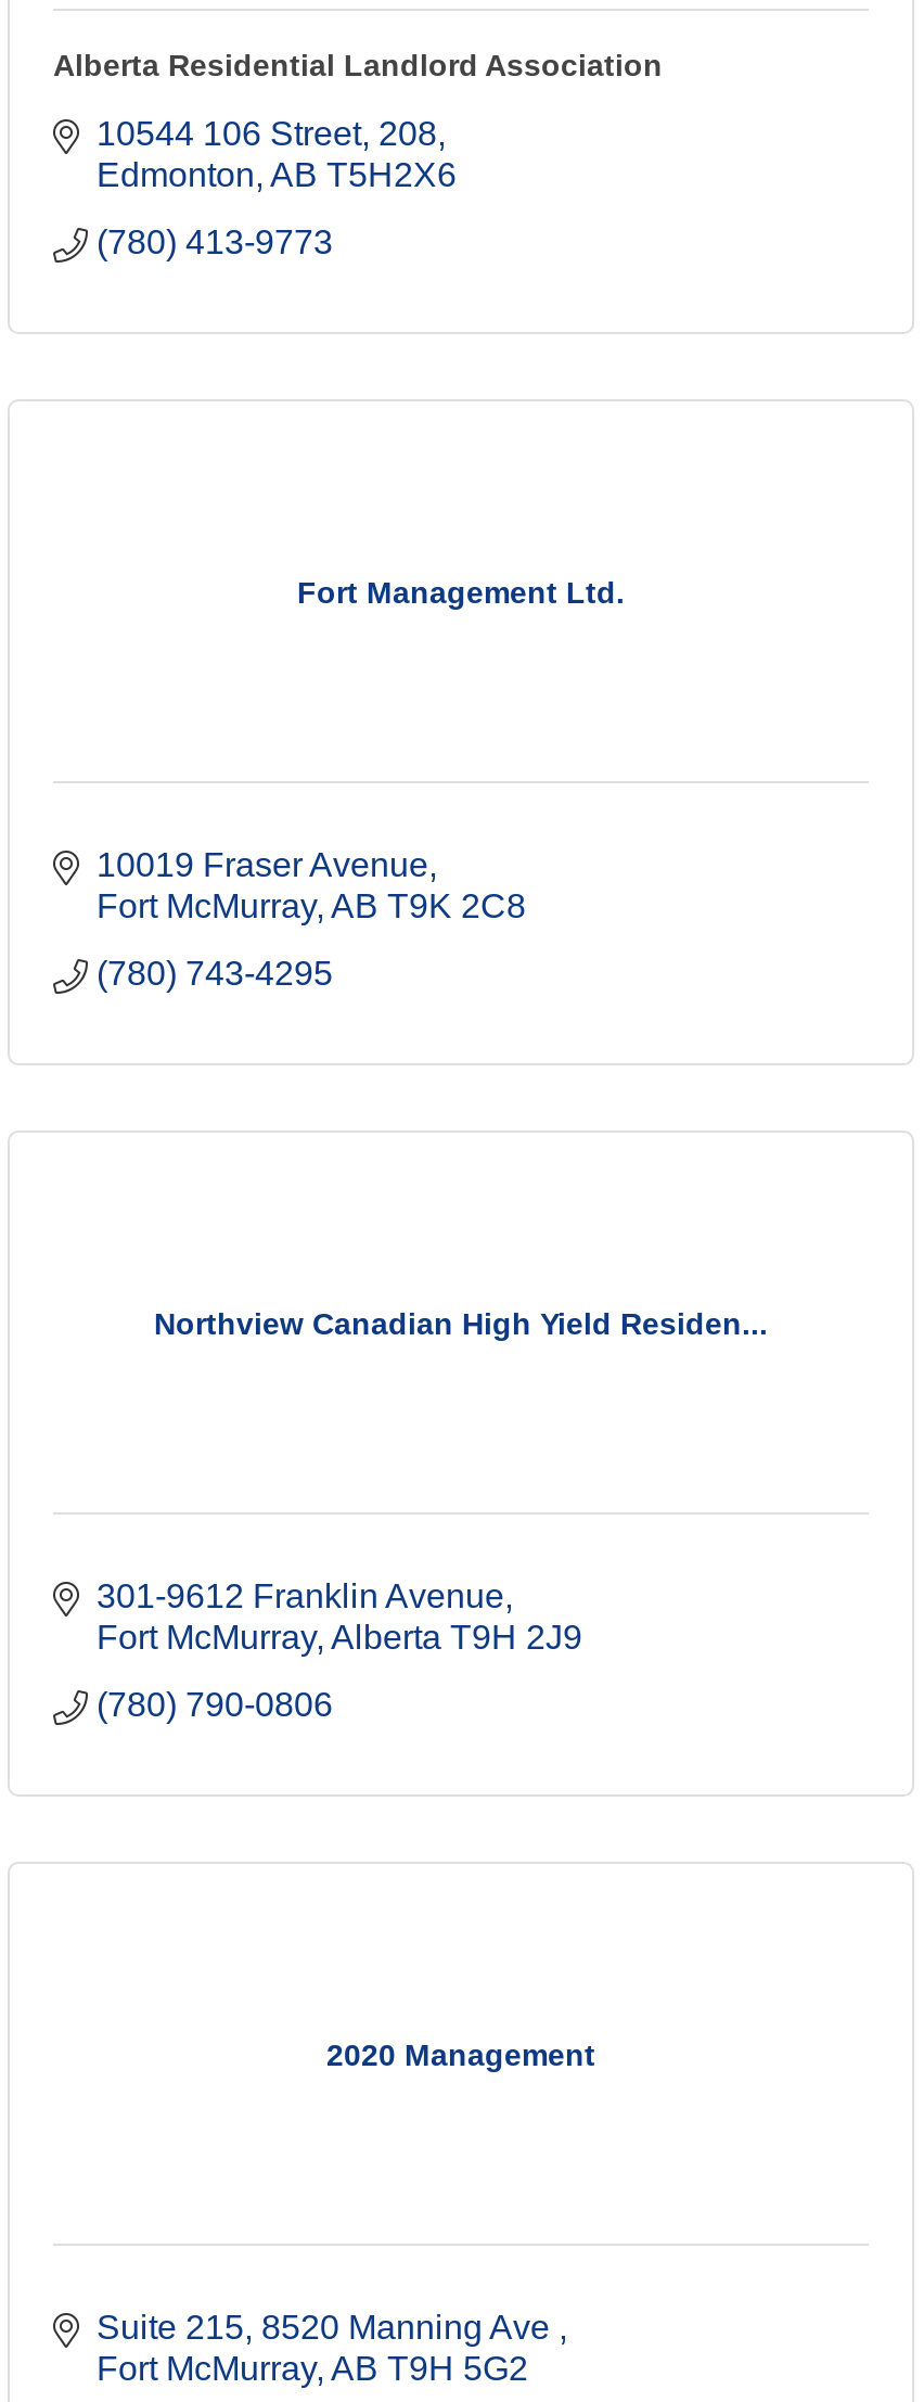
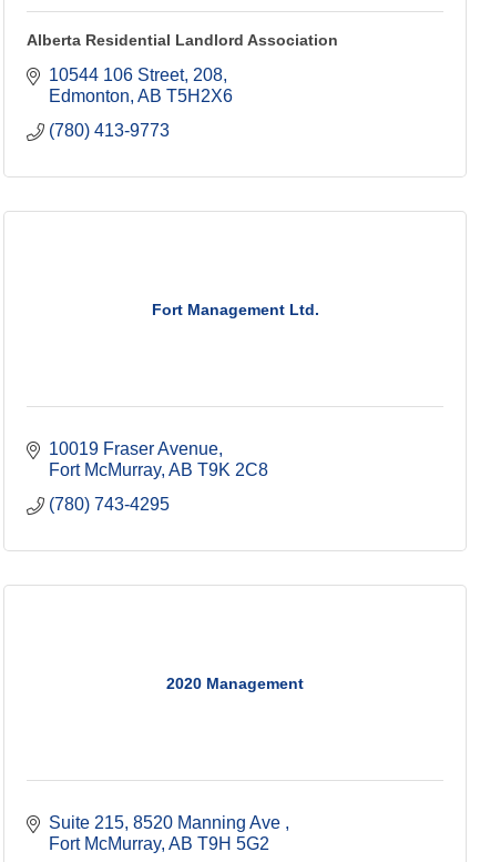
[154,1306,768,1341] Northview Canadian High Yield Residen... -> none
[97,1577,582,1723] 301-9612 Franklin Avenue | Fort McMurray Alberta T9H 2J9 | (780) 790-0806 -> none

